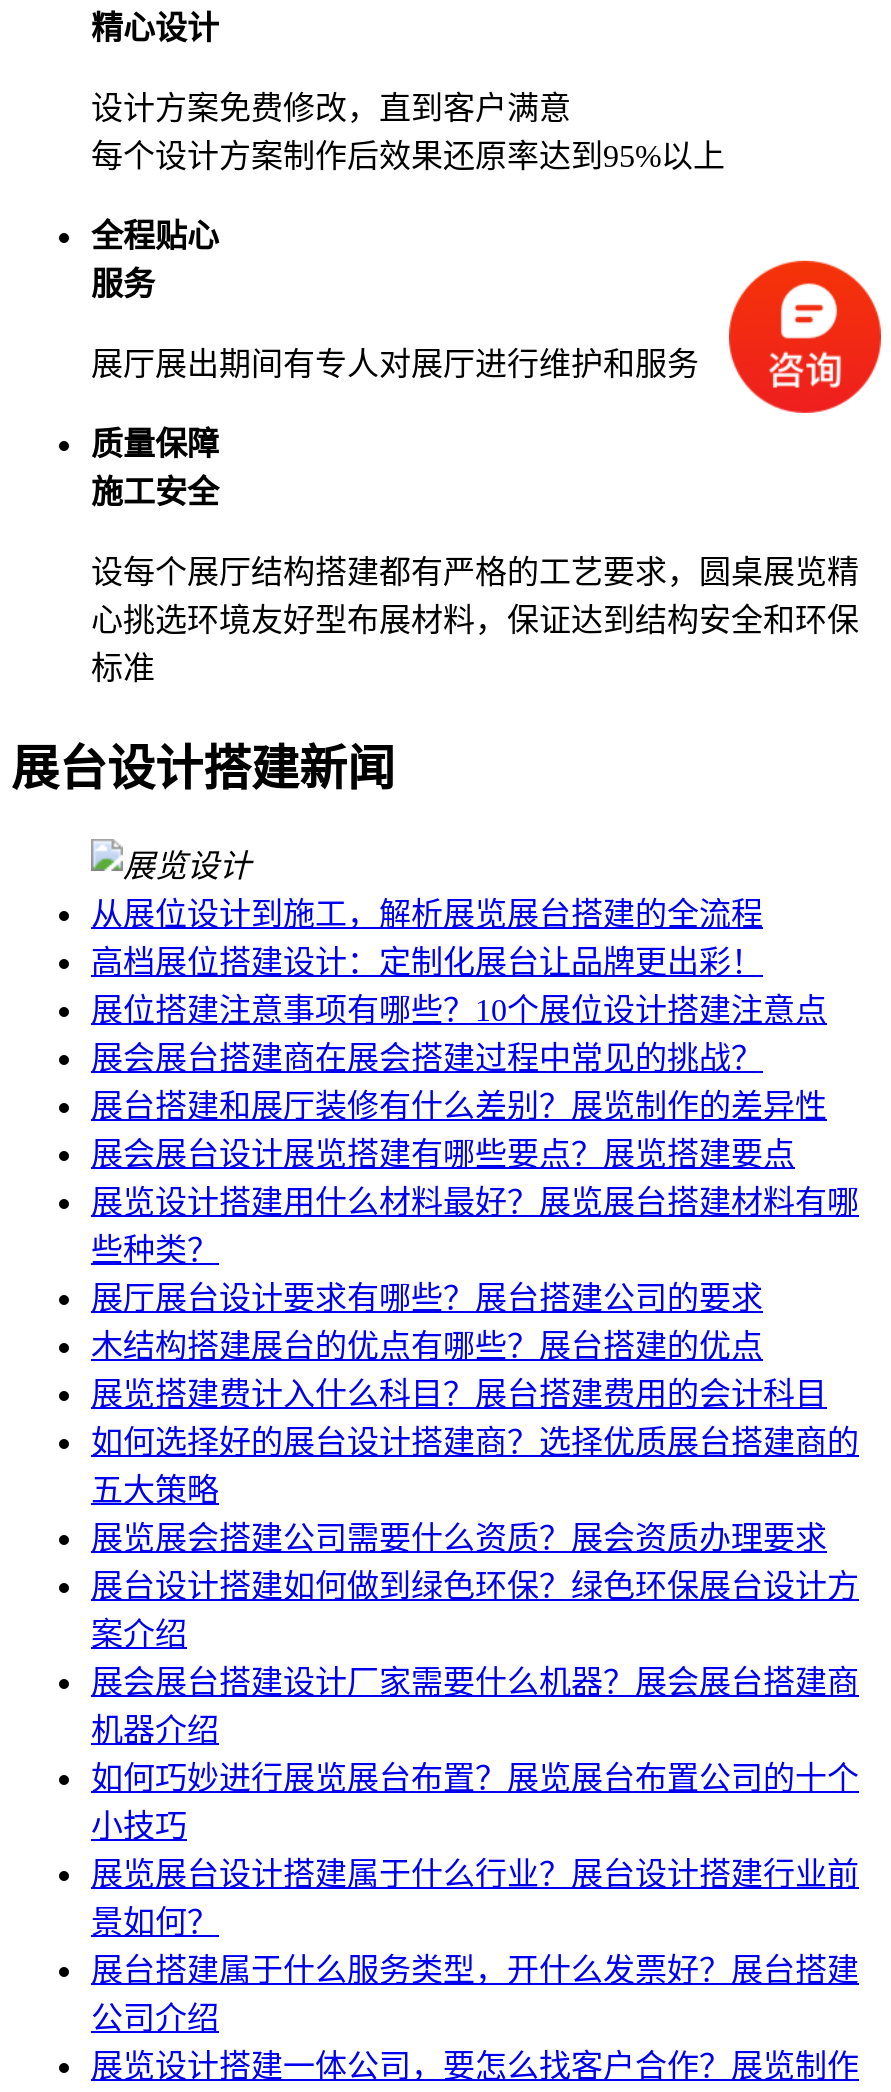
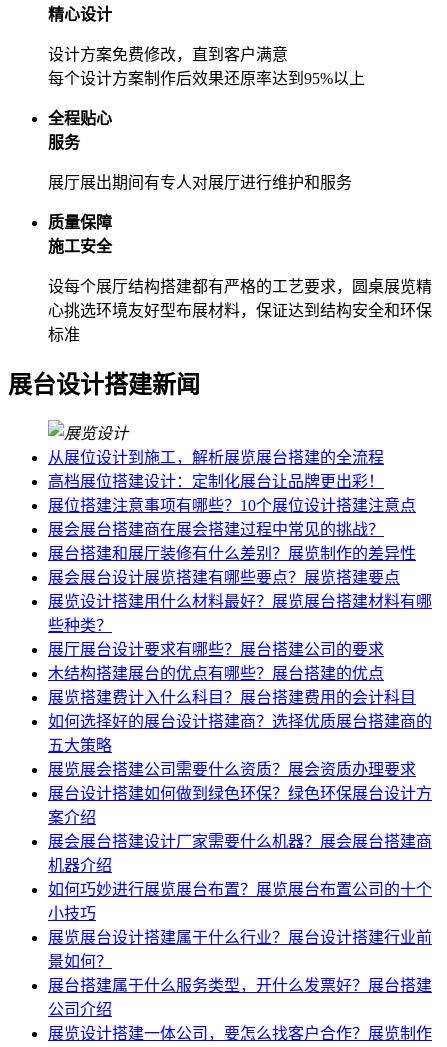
[727,259,883,415] [image] -> none

